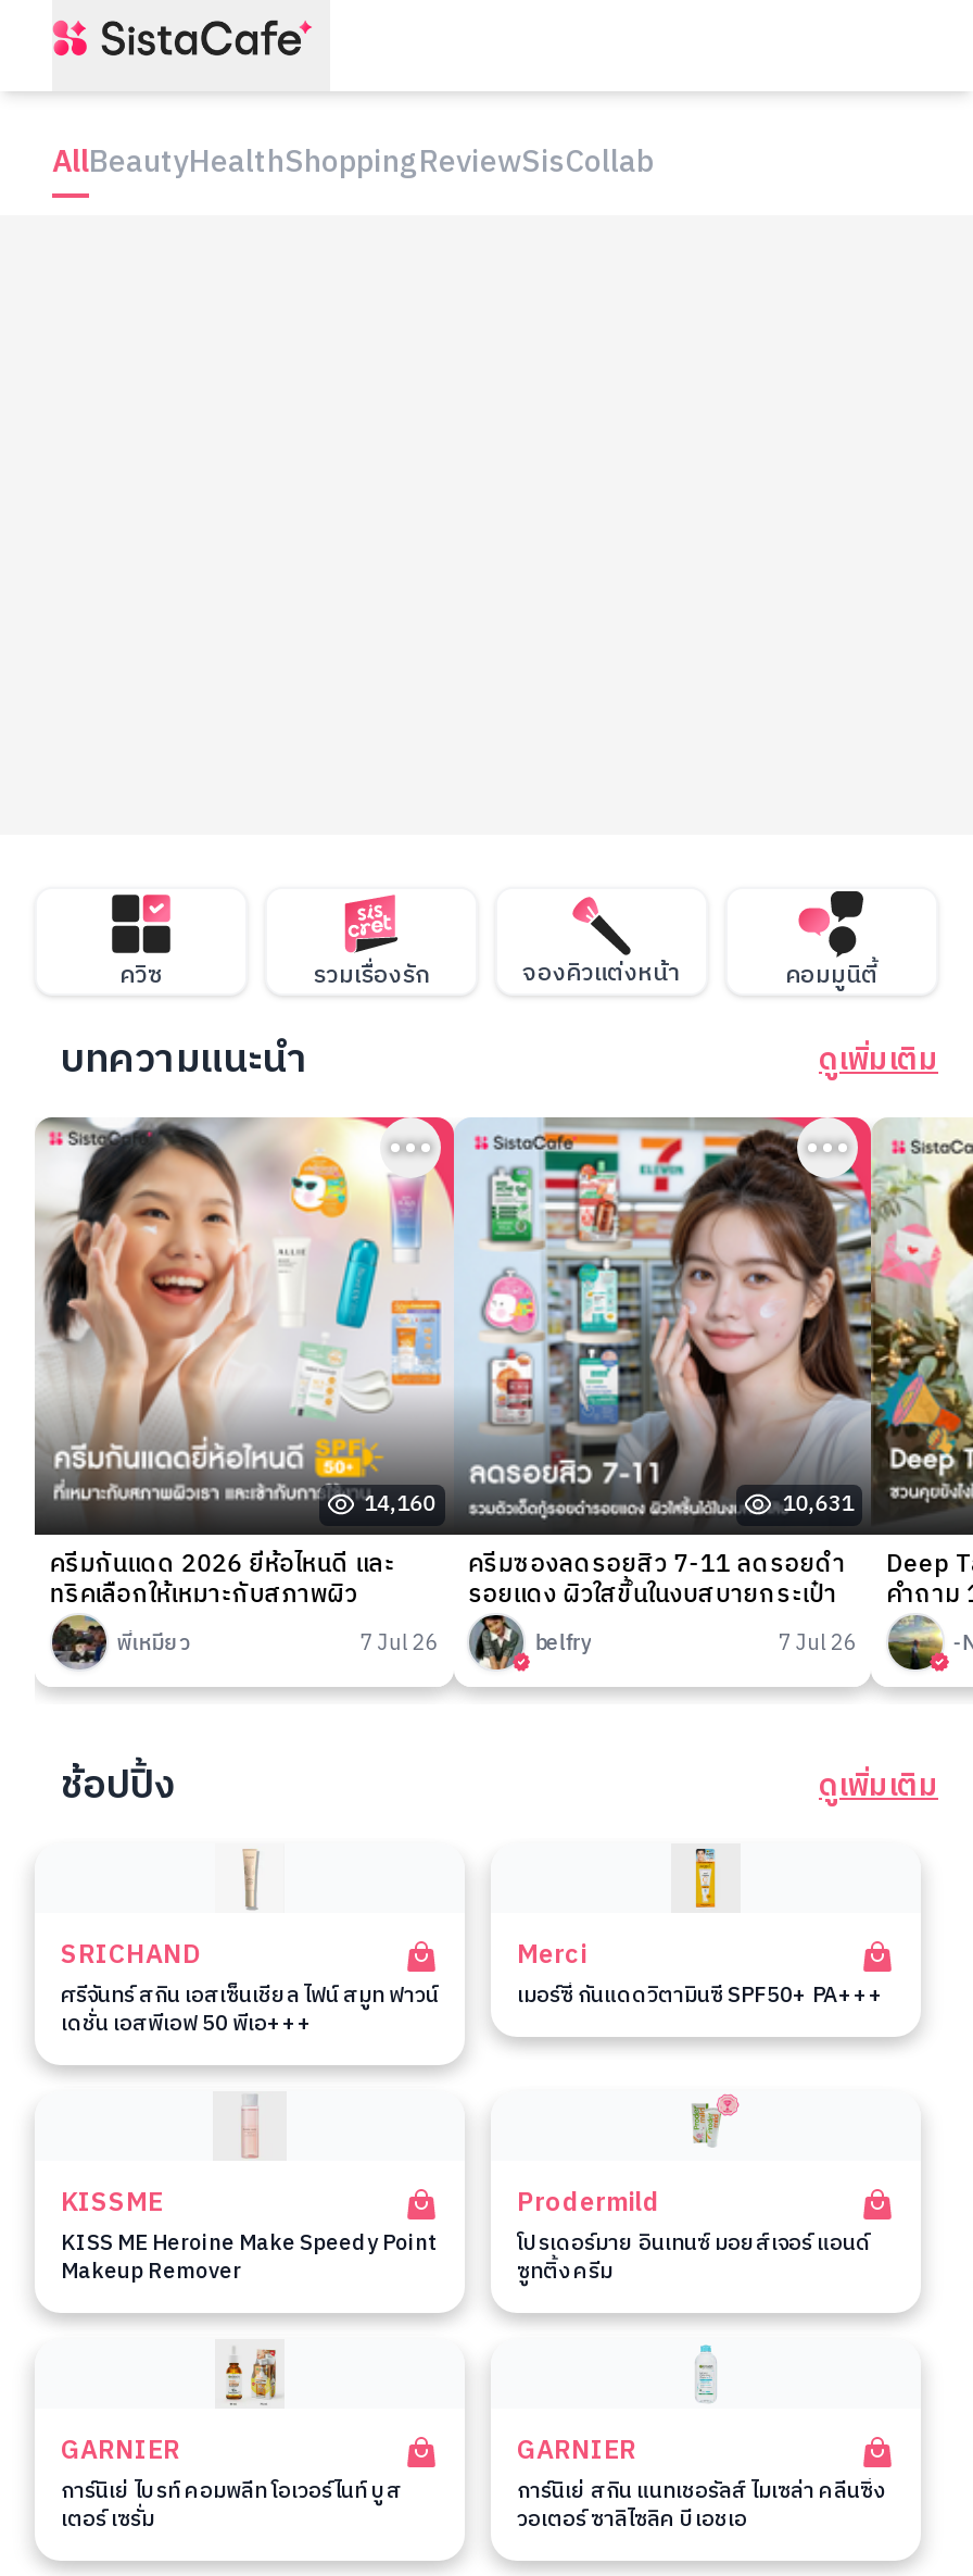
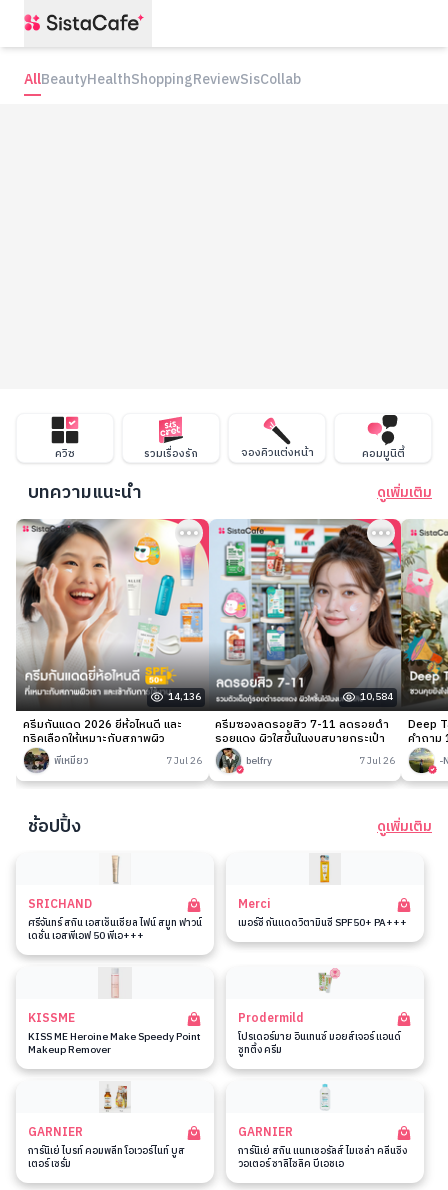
[364,1488,436,1523] 14,160 -> [168,689,201,705] 14,136
[782,1488,854,1523] 10,631 -> [360,689,393,705] 10,584

